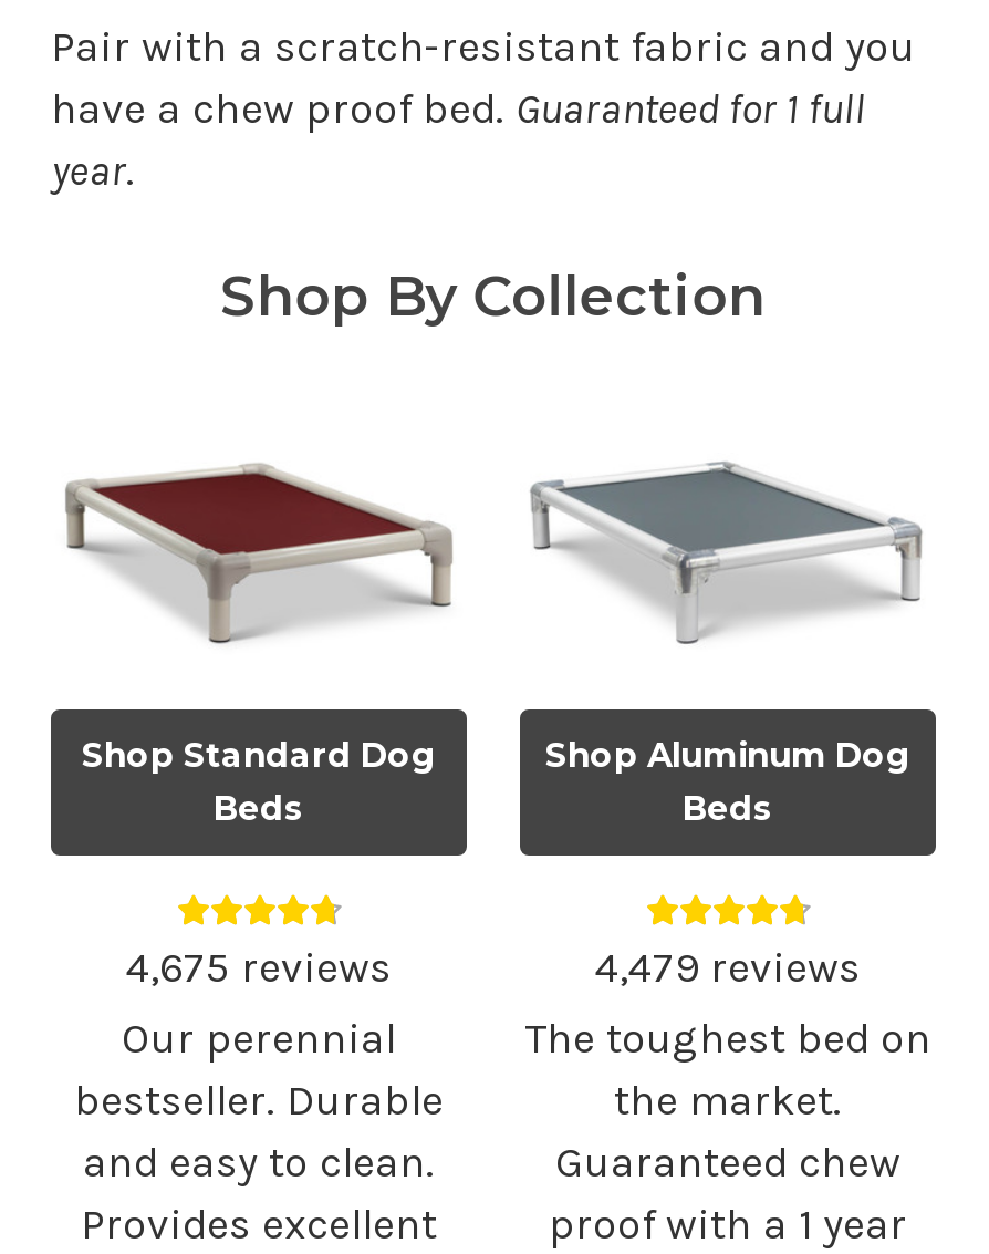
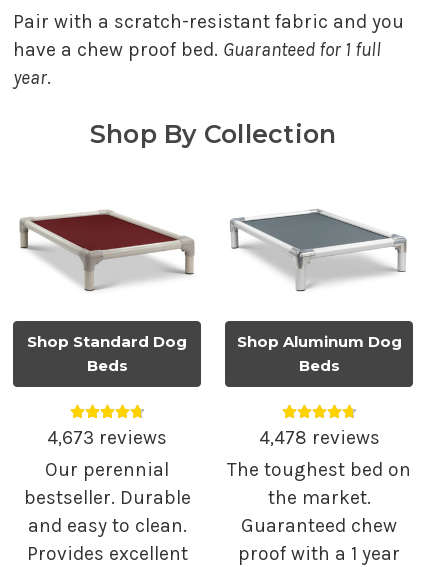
[126,941,392,992] 4,675 reviews -> [47,425,167,448] 4,673 reviews
[595,941,861,992] 4,479 reviews -> [258,425,379,448] 4,478 reviews

